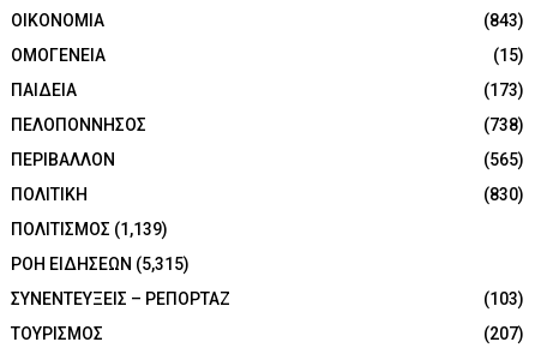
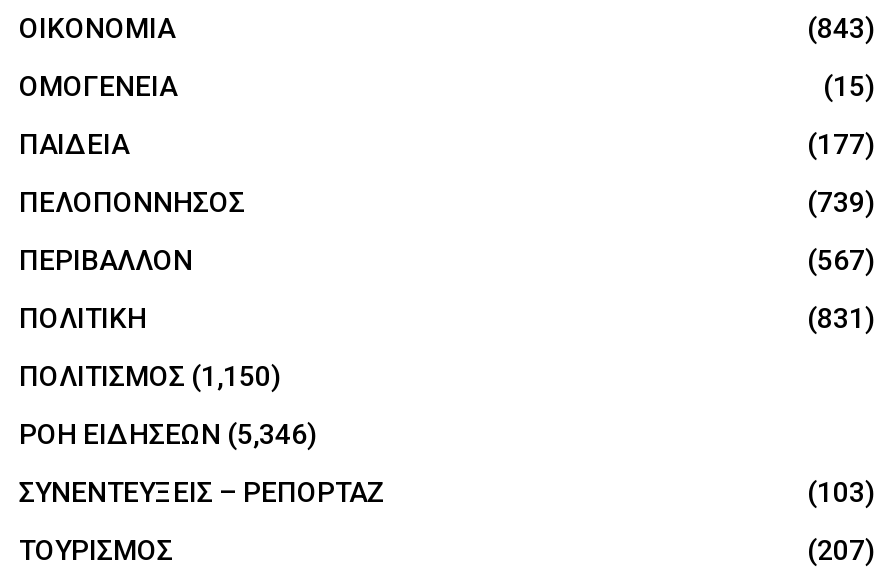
[483,80,524,100] (173) -> [807,128,875,160] (177)
[483,115,524,134] (738) -> [807,186,875,218] (739)
[483,150,524,169] (565) -> [807,244,875,276] (567)
[483,185,524,204] (830) -> [807,302,875,334] (831)
[11,220,168,239] ΠΟΛΙΤΙΣΜΟΣ (1,139) -> [19,360,281,392] ΠΟΛΙΤΙΣΜΟΣ (1,150)
[11,254,190,274] ΡΟΗ ΕΙΔΗΣΕΩΝ (5,315) -> [19,418,317,450] ΡΟΗ ΕΙΔΗΣΕΩΝ (5,346)

